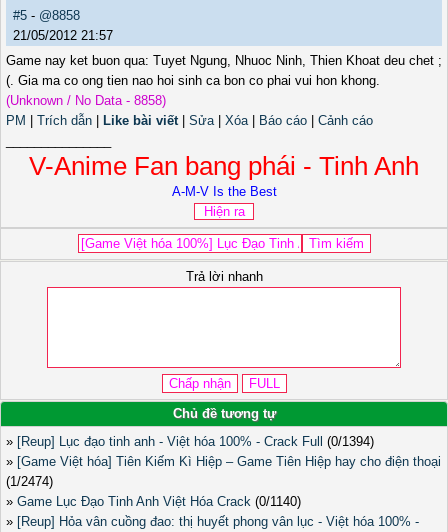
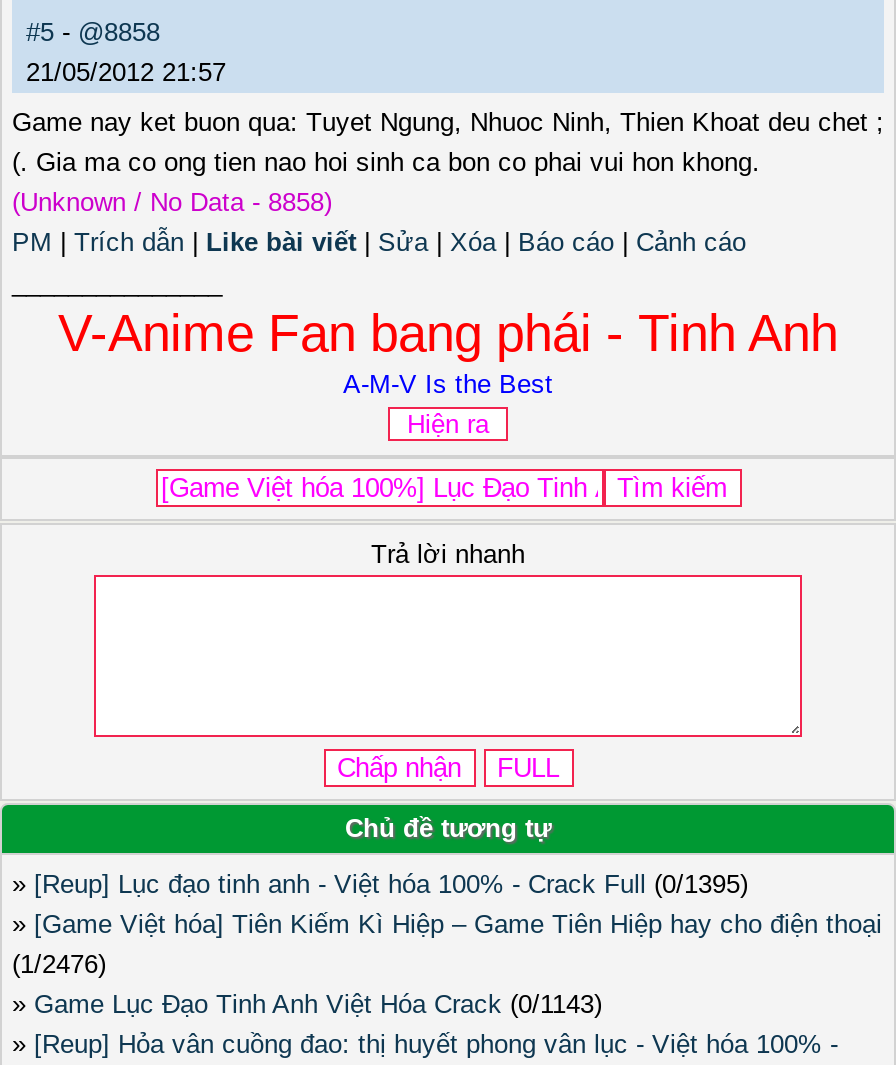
[6,434,374,449] » [Reup] Lục đạo tinh anh - Việt hóa 100% - Crack Full (0/1394) -> [12,870,748,900] » [Reup] Lục đạo tinh anh - Việt hóa 100% - Crack Full (0/1395)
[6,474,53,489] (1/2474) -> [12,950,106,980] (1/2476)
[6,494,301,509] » Game Lục Đạo Tinh Anh Việt Hóa Crack (0/1140) -> [12,990,602,1020] » Game Lục Đạo Tinh Anh Việt Hóa Crack (0/1143)

